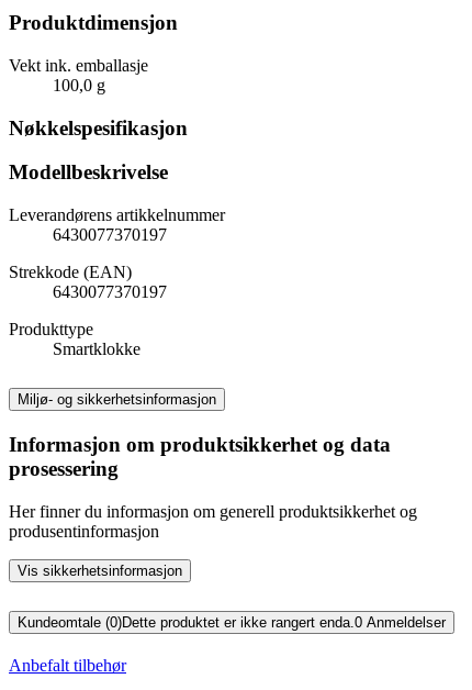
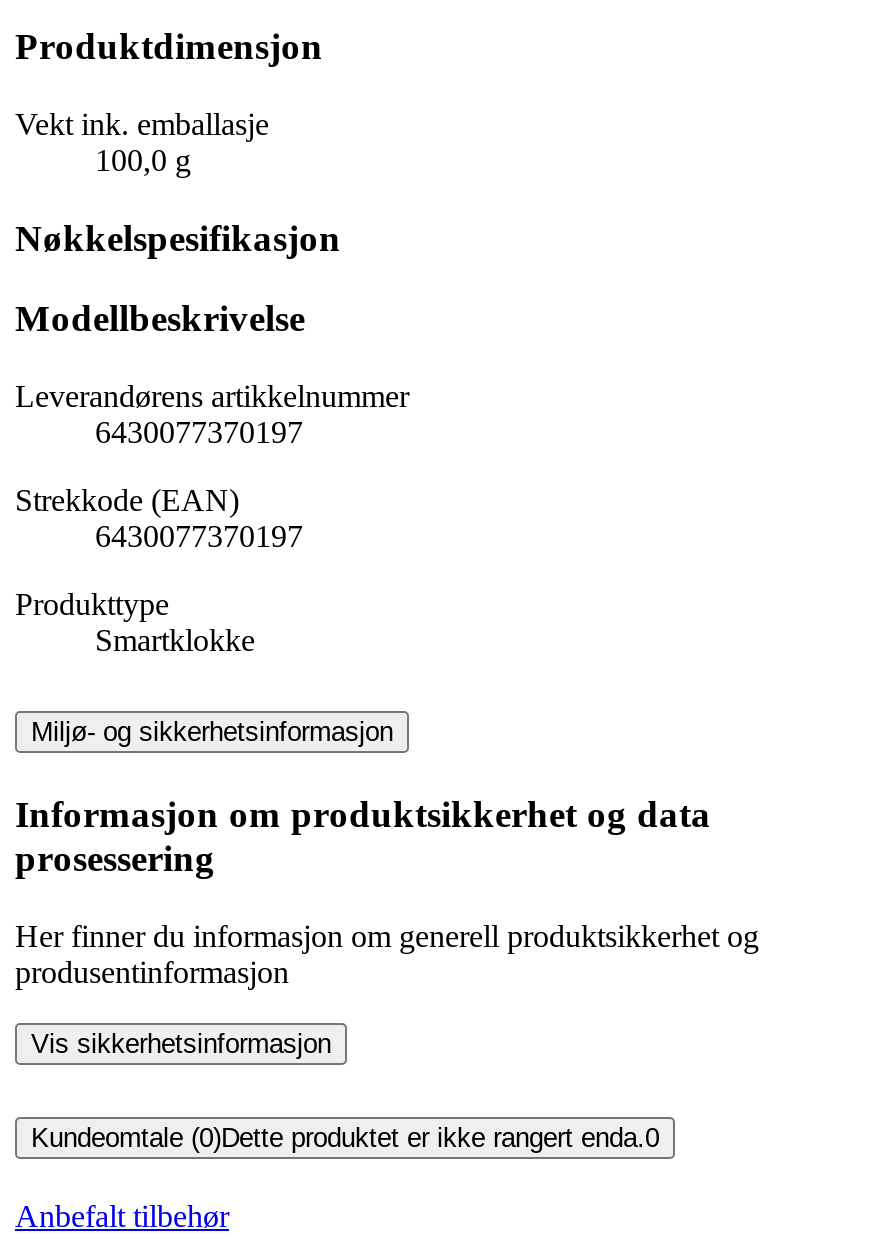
[18,614,446,630] Kundeomtale (0)Dette produktet er ikke rangert enda.0 Anmeldelser -> [31,1122,659,1152] Kundeomtale (0)Dette produktet er ikke rangert enda.0

